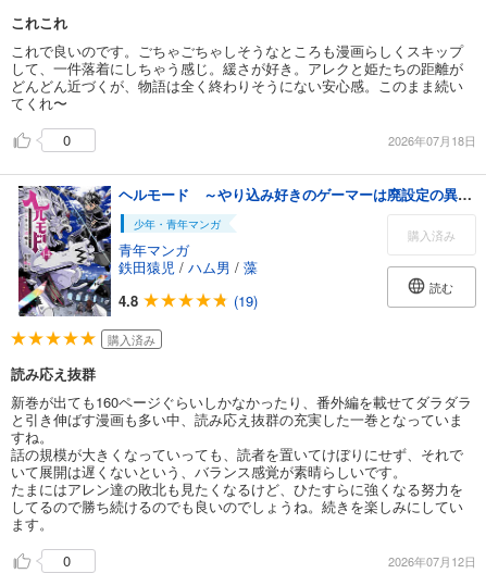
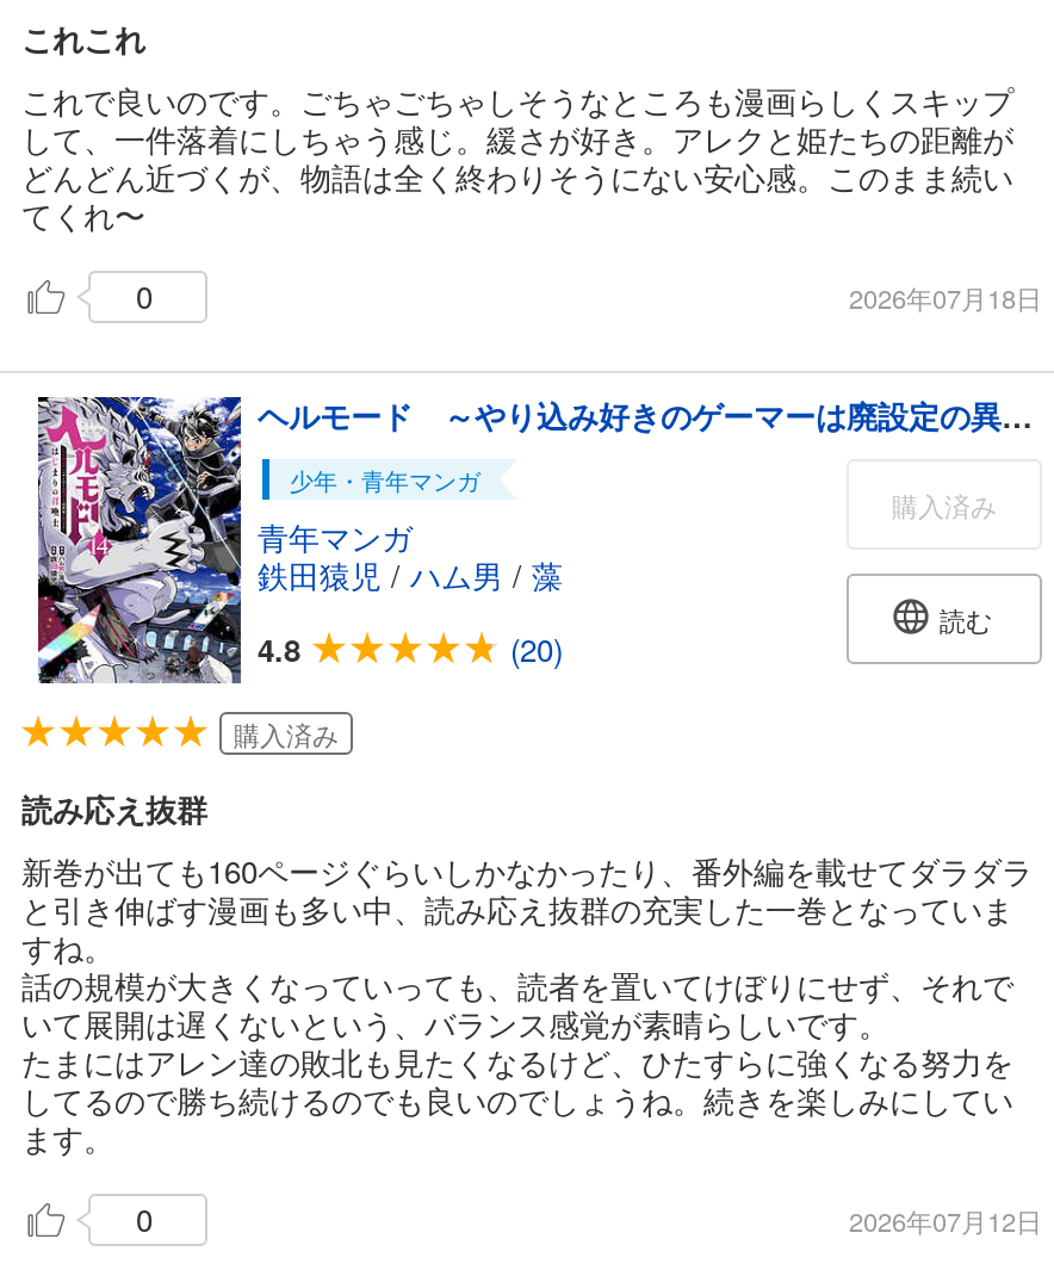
[234,290,258,311] (19) -> [510,626,563,671] (20)

